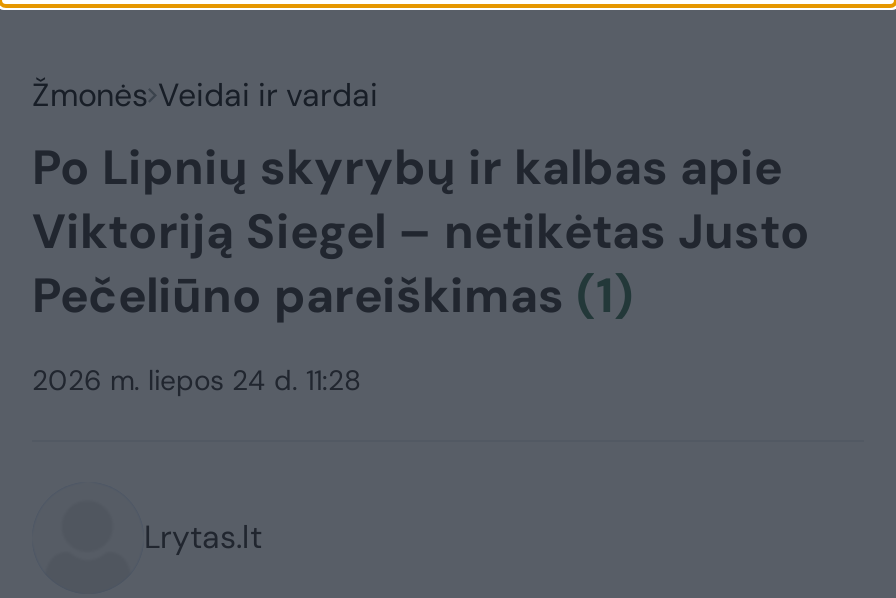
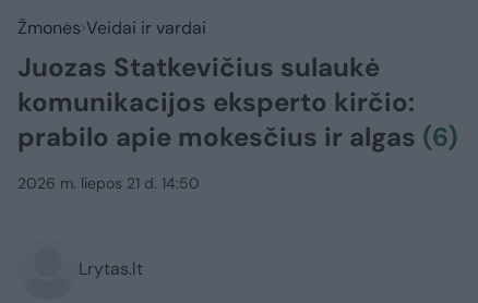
[32,136,810,326] Po Lipnių skyrybų ir kalbas apie | Viktoriją Siegel – netikėtas Justo | Pečeliūno pareiškimas (1) -> [17,50,458,154] Juozas Statkevičius sulaukė | komunikacijos eksperto kirčio: | prabilo apie mokesčius ir algas (6)
[32,362,362,398] 2026 m. liepos 24 d. 11:28 -> [17,173,200,193] 2026 m. liepos 21 d. 14:50

